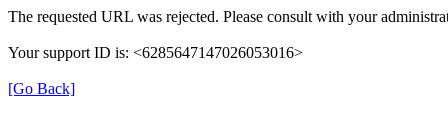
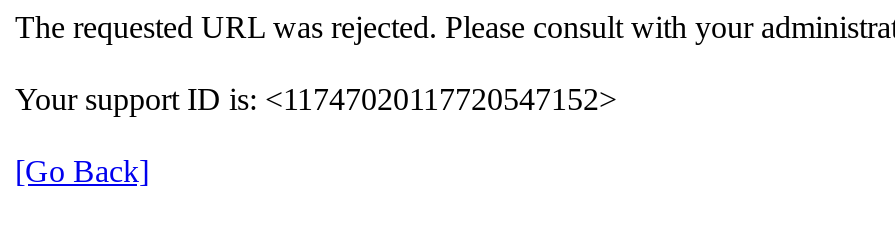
[8,44,303,61] Your support ID is: <6285647147026053016> -> [15,82,617,116] Your support ID is: <11747020117720547152>

